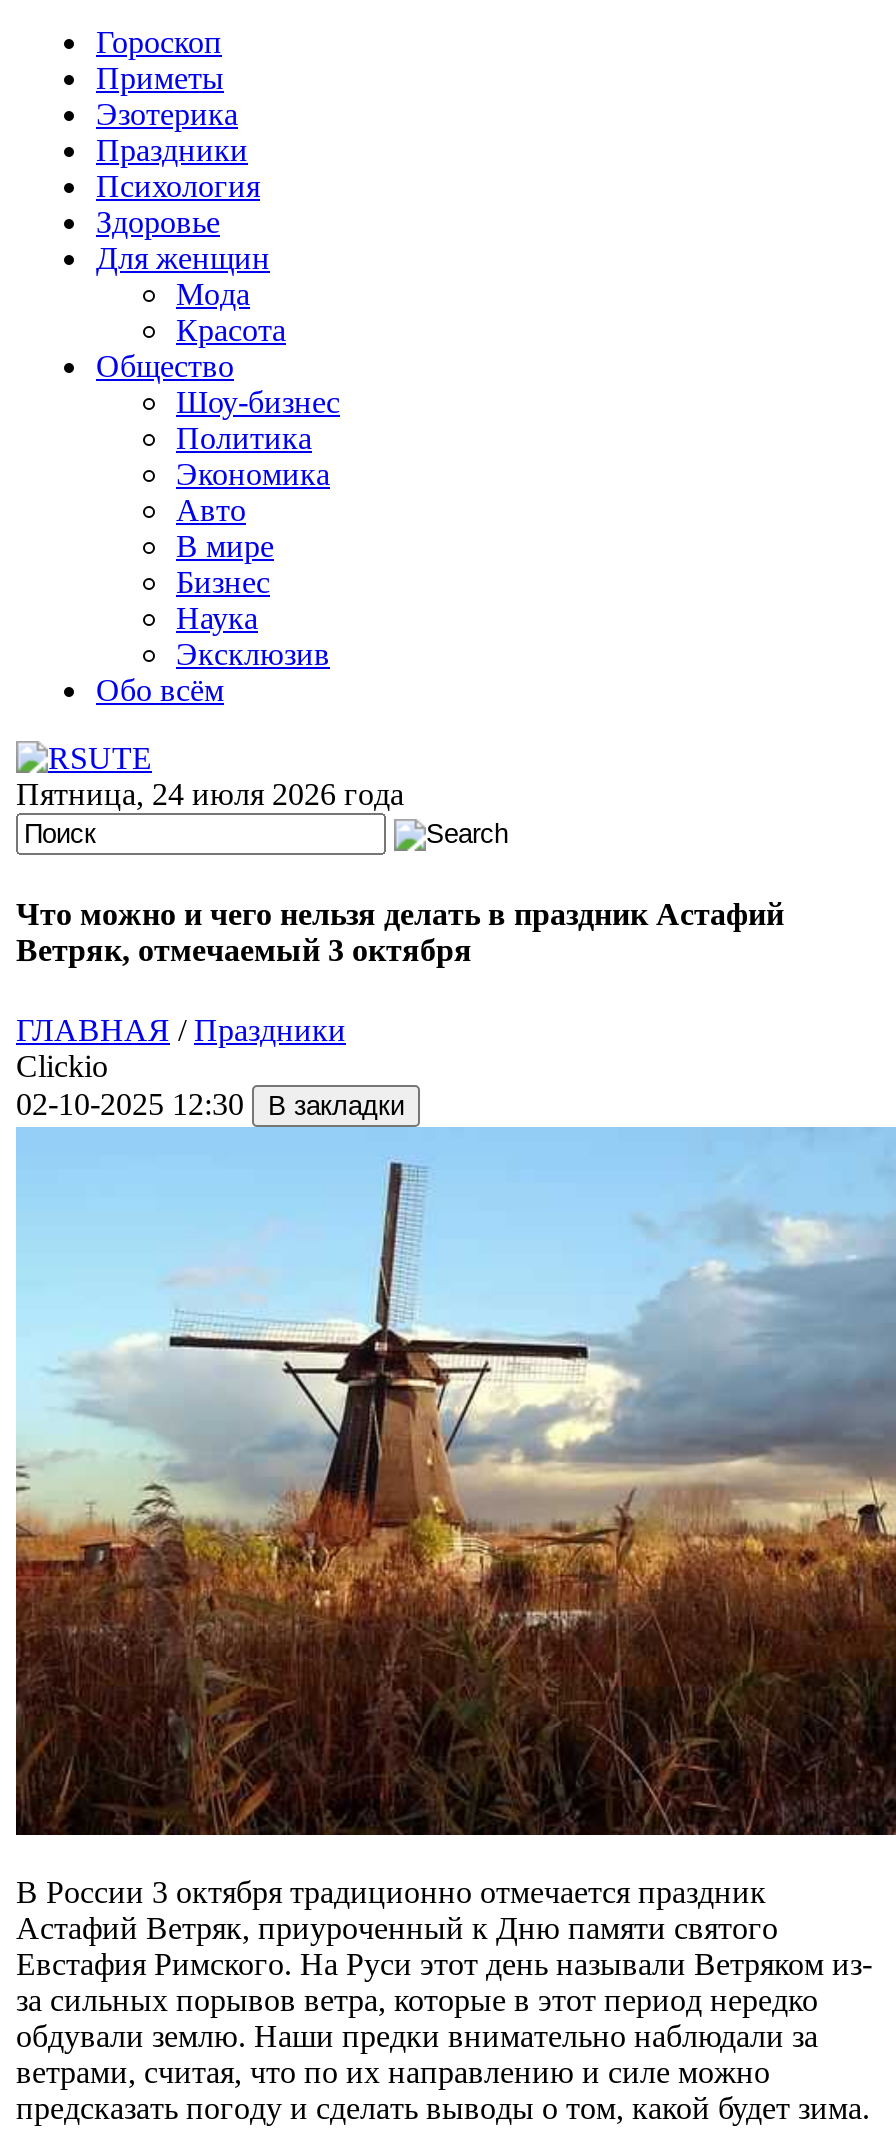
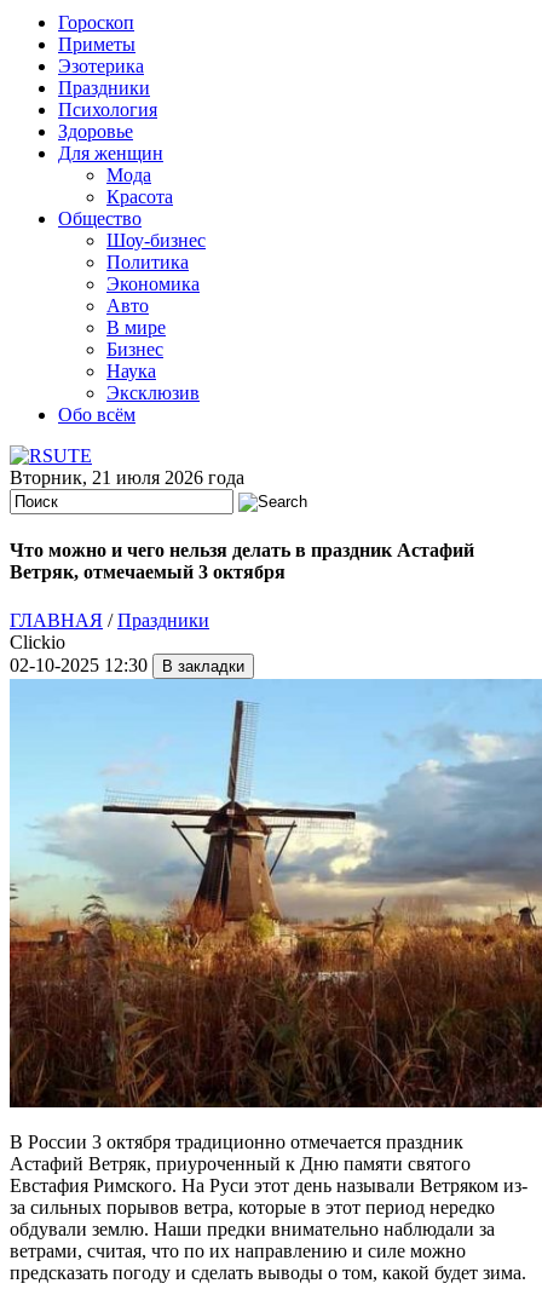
[16,777,404,811] Пятница, 24 июля 2026 года -> [10,467,244,488] Вторник, 21 июля 2026 года

